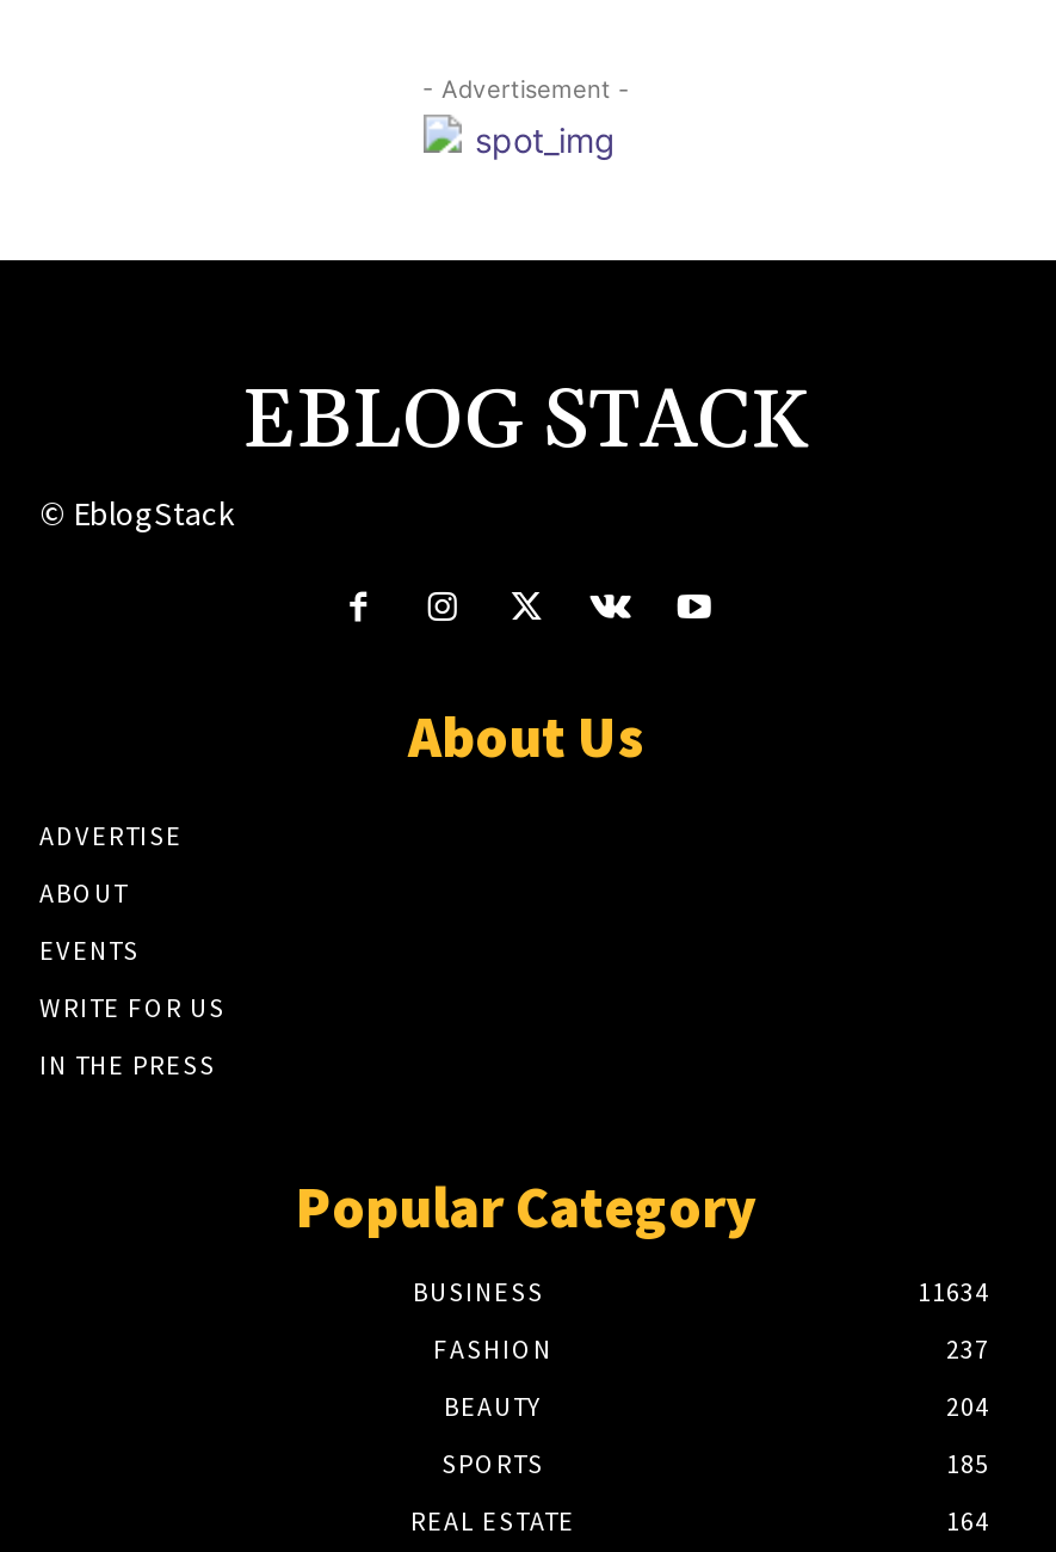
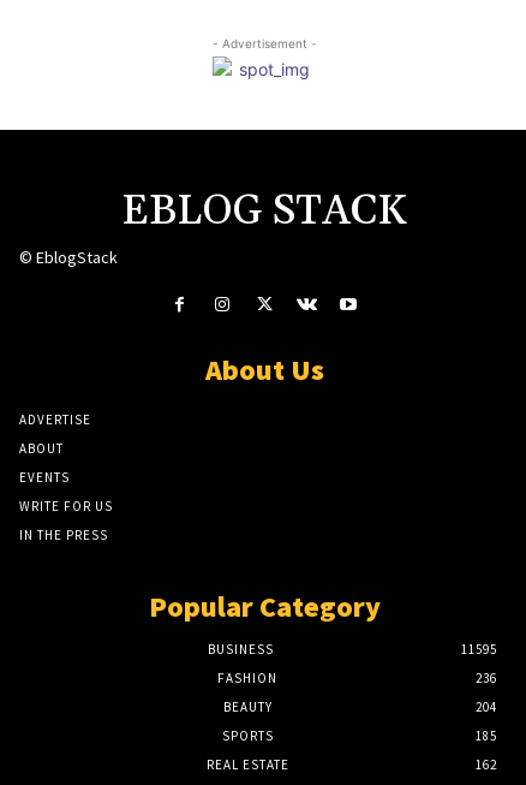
[918,1275,989,1308] 11634 -> [461,641,497,657] 11595
[946,1332,989,1366] 237 -> [476,669,497,686] 236
[946,1504,989,1537] 164 -> [476,756,497,773] 162

